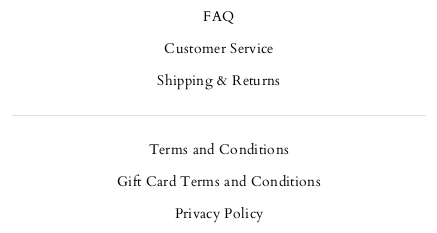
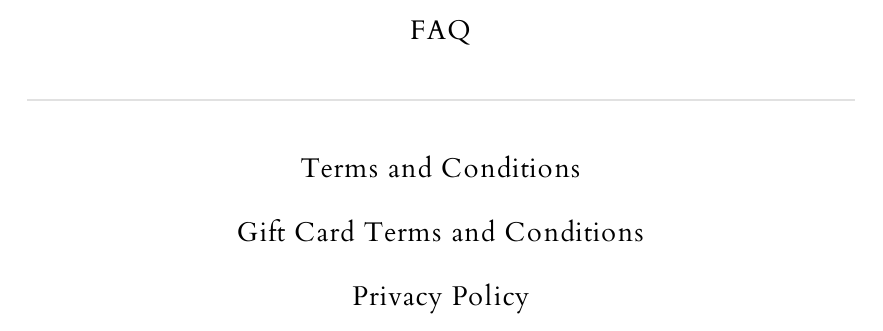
[157,40,281,90] Customer Service | Shipping & Returns -> none

